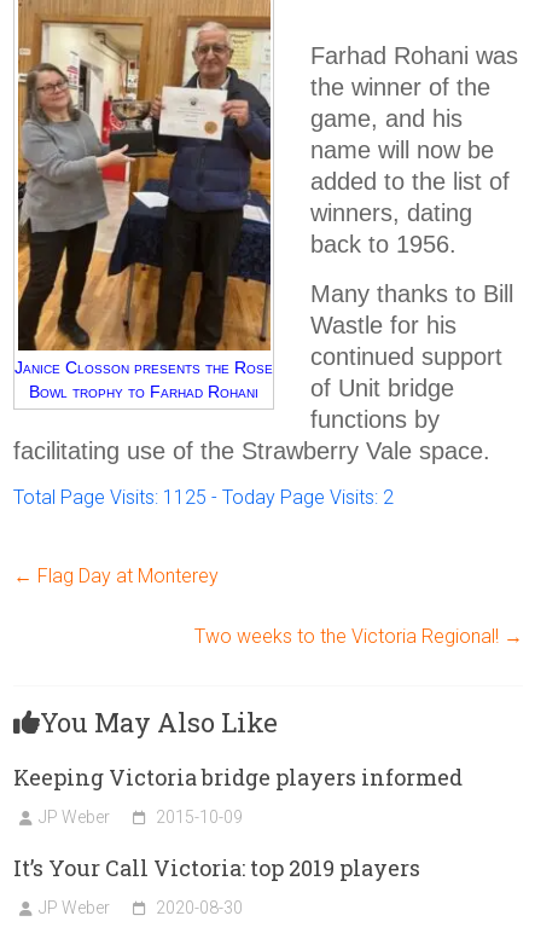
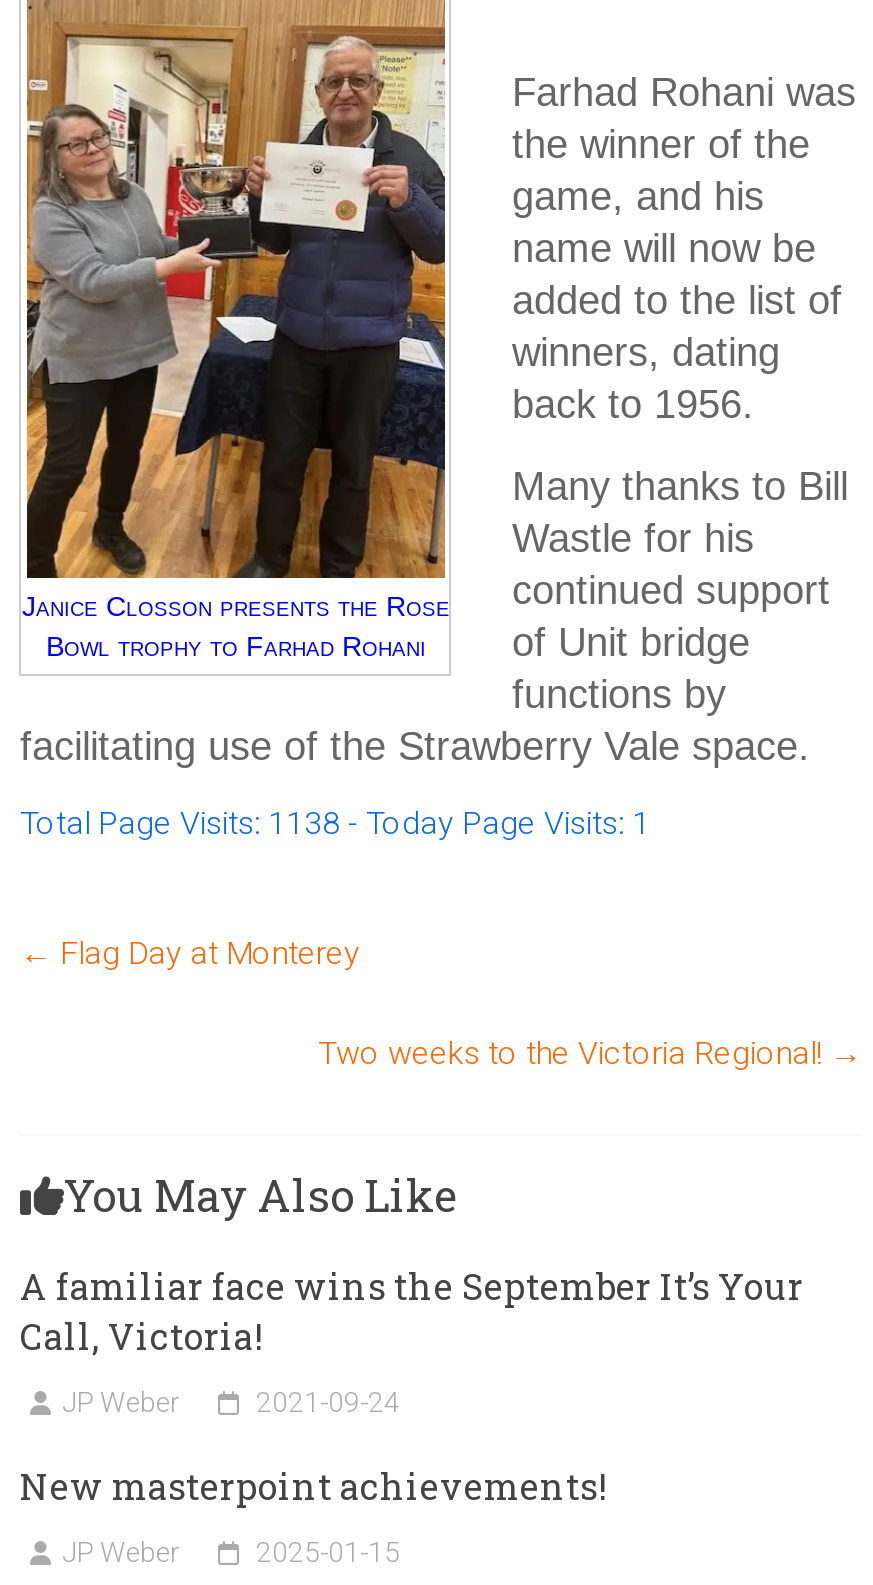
[14,486,394,509] Total Page Visits: 1125 - Today Page Visits: 2 -> [20,804,650,842] Total Page Visits: 1138 - Today Page Visits: 1
[14,763,463,792] Keeping Victoria bridge players informed -> [20,1262,804,1360] A familiar face wins the September It’s Your | Call, Victoria!
[156,807,243,827] 2015-10-09 -> [256,1386,400,1418] 2021-09-24
[14,853,421,882] It’s Your Call Victoria: top 2019 players -> [20,1462,606,1510] New masterpoint achievements!
[156,898,243,917] 2020-08-30 -> [256,1536,400,1568] 2025-01-15

